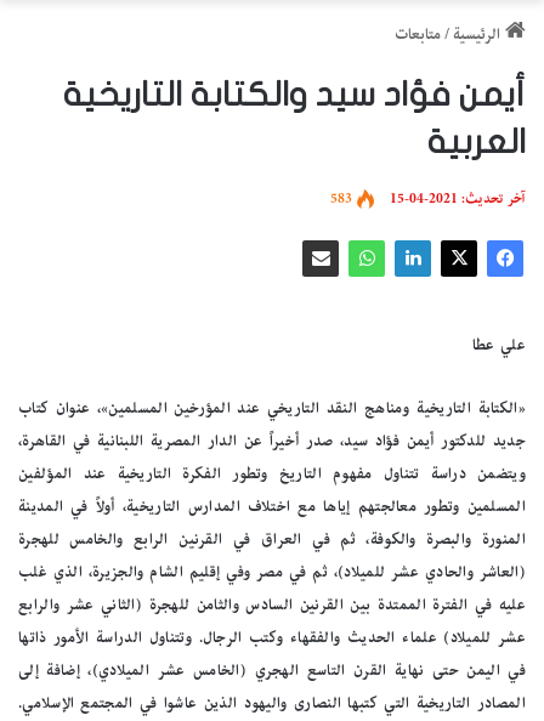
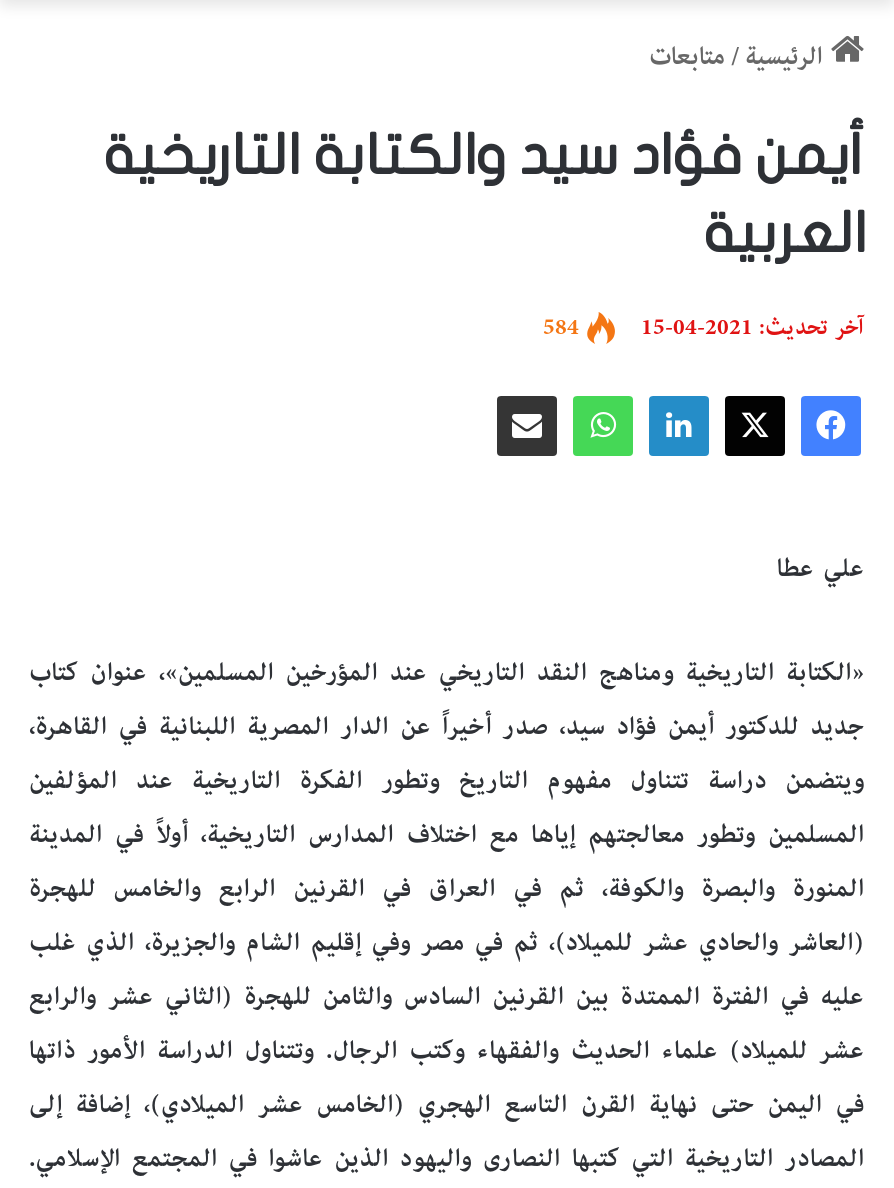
[330,188,352,209] 583 -> [543,310,579,344] 584

